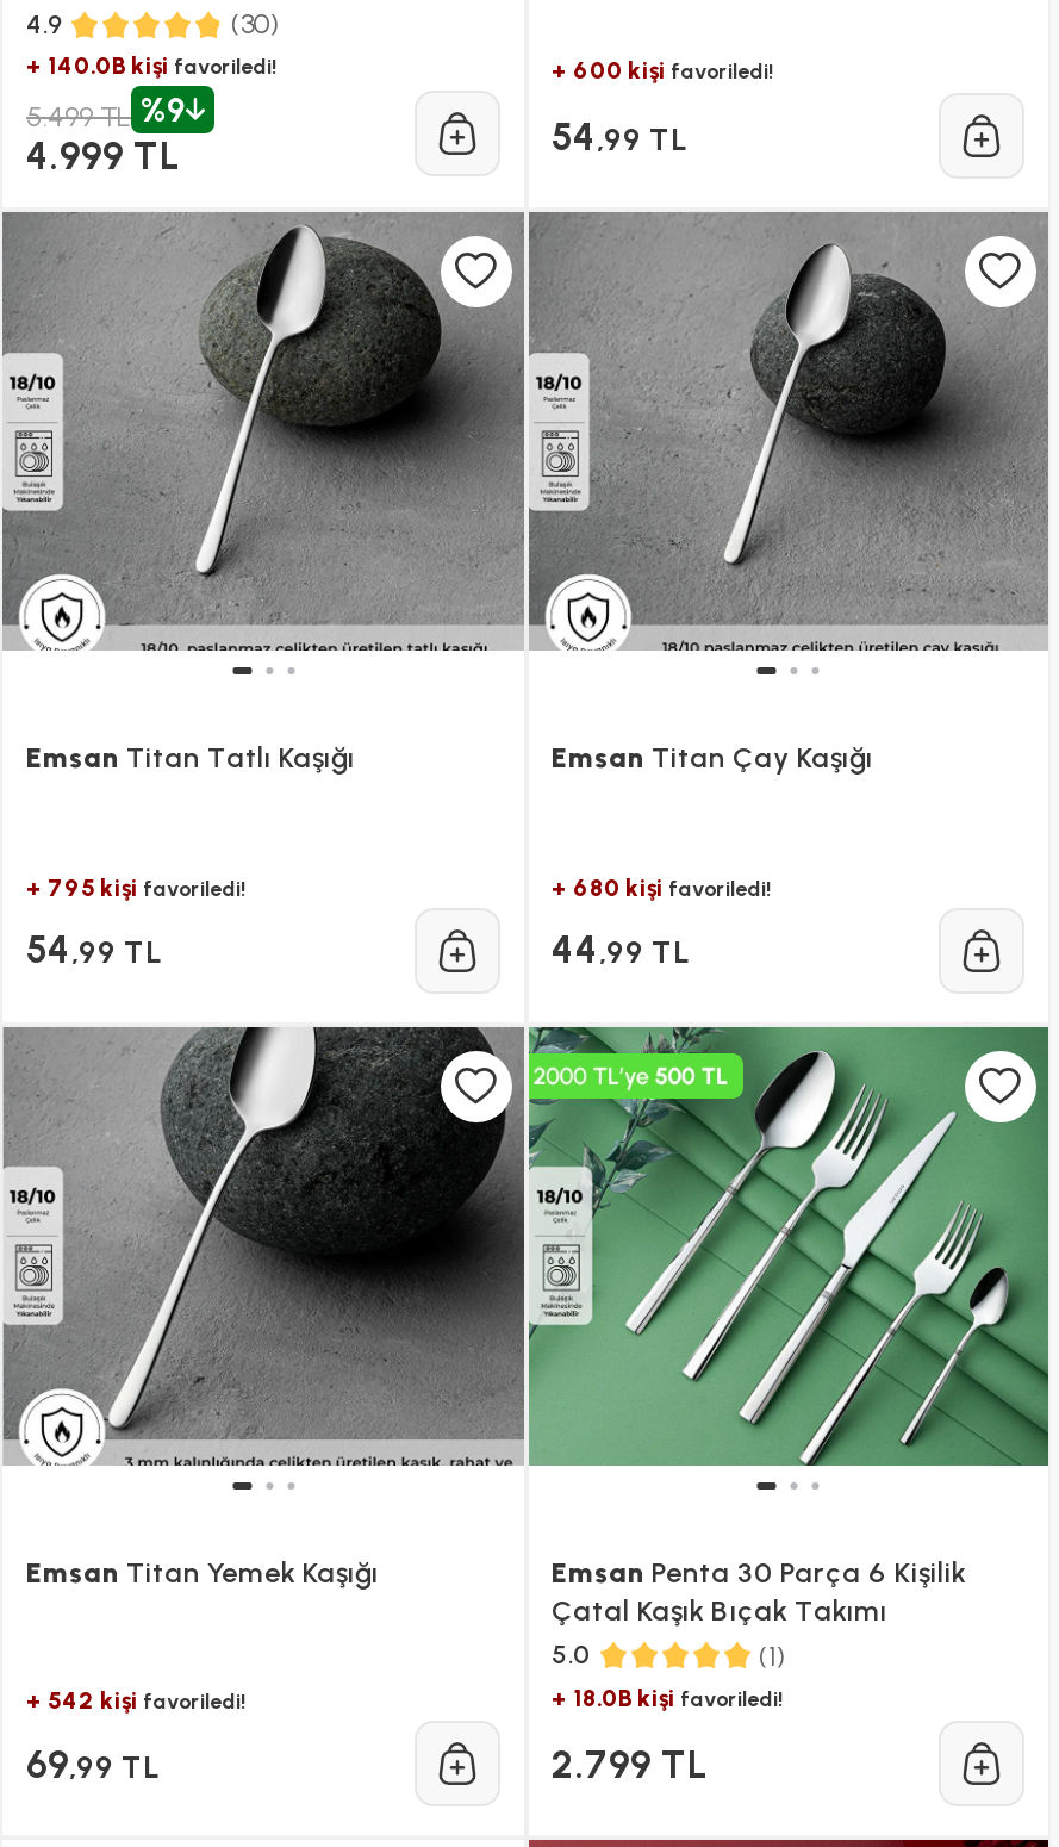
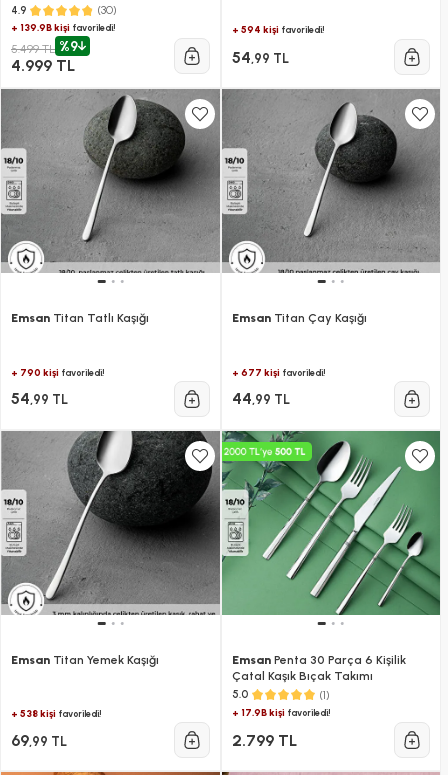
[26,50,279,81] + 140.0B kişi favoriledi! -> [11,21,116,34] + 139.9B kişi favoriledi!
[552,54,775,85] + 600 kişi favoriledi! -> [231,23,324,36] + 594 kişi favoriledi!
[26,871,248,902] + 795 kişi favoriledi! -> [11,366,105,379] + 790 kişi favoriledi!
[552,871,773,902] + 680 kişi favoriledi! -> [231,366,325,379] + 677 kişi favoriledi!
[26,1685,248,1716] + 542 kişi favoriledi! -> [11,707,102,720] + 538 kişi favoriledi!
[552,1682,785,1713] + 18.0B kişi favoriledi! -> [231,706,330,719] + 17.9B kişi favoriledi!

